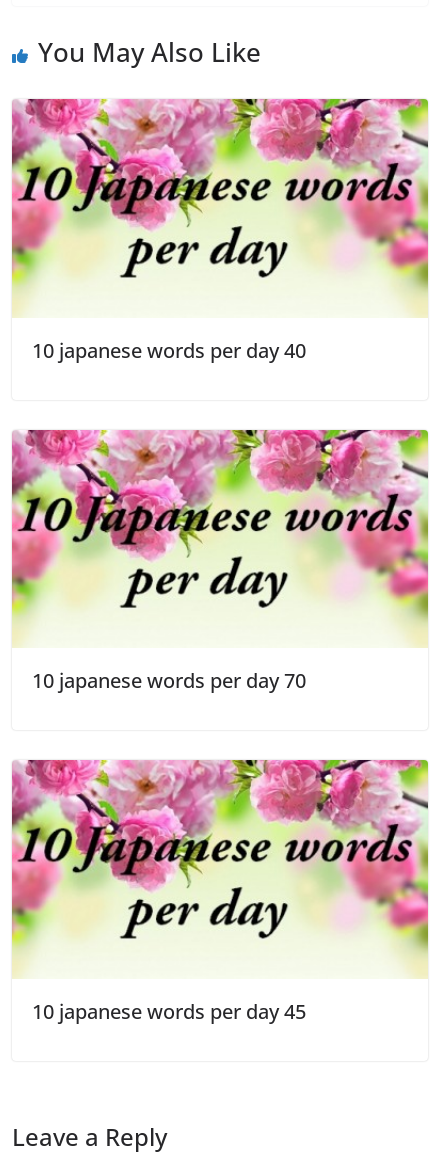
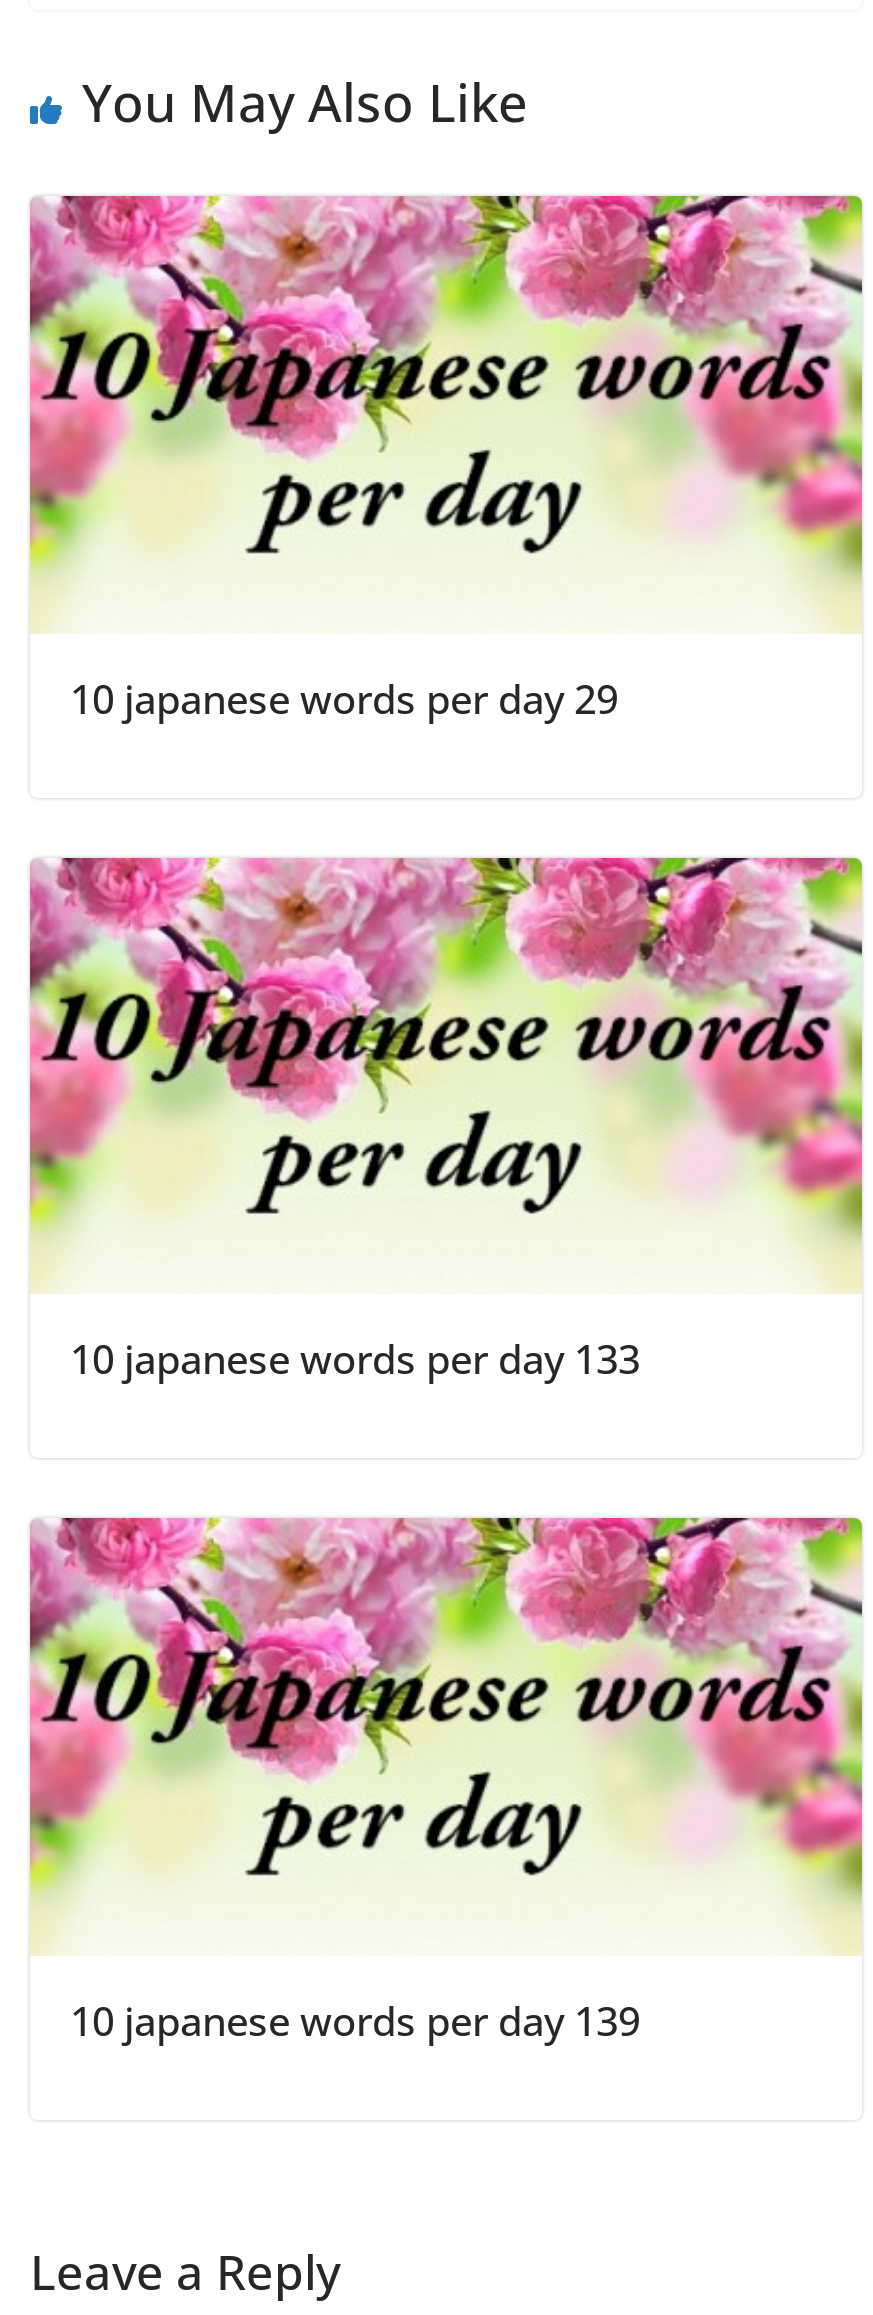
[32,337,306,364] 10 japanese words per day 40 -> [70,672,618,726] 10 japanese words per day 29
[32,667,306,694] 10 japanese words per day 70 -> [70,1333,640,1387] 10 japanese words per day 133
[32,998,306,1025] 10 japanese words per day 45 -> [70,1994,640,2048] 10 japanese words per day 139

